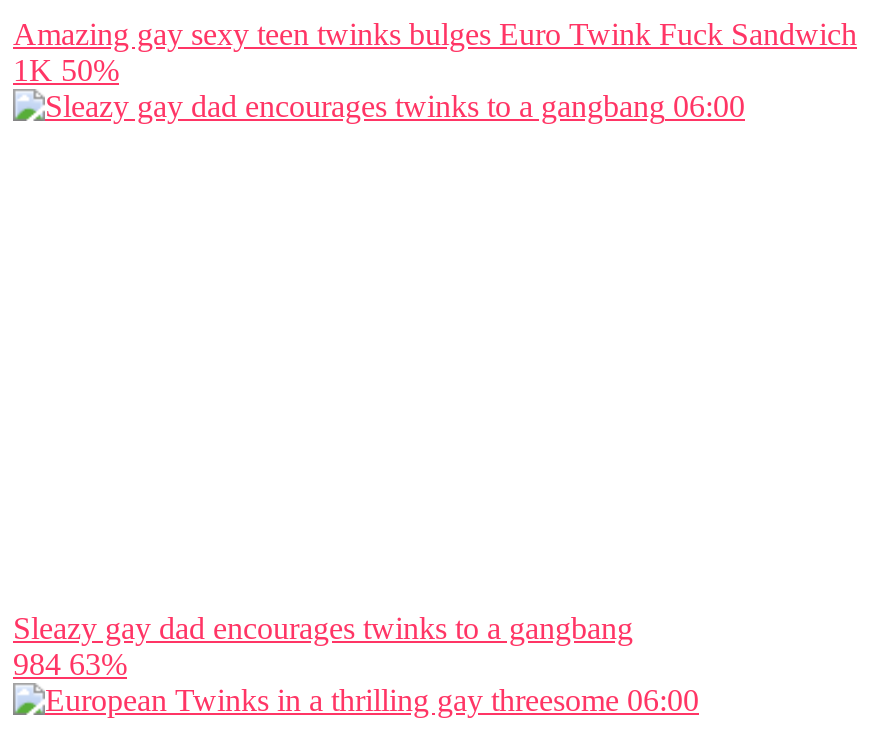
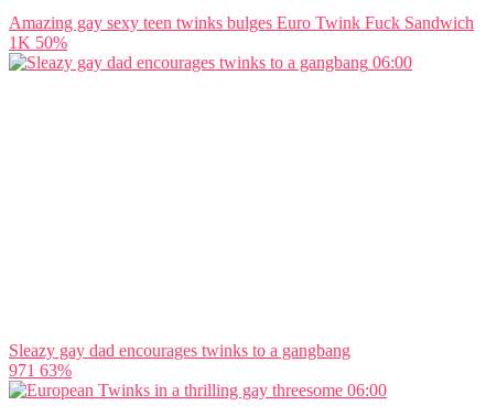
[13,647,127,681] 984 63% -> [9,361,72,379] 971 63%

